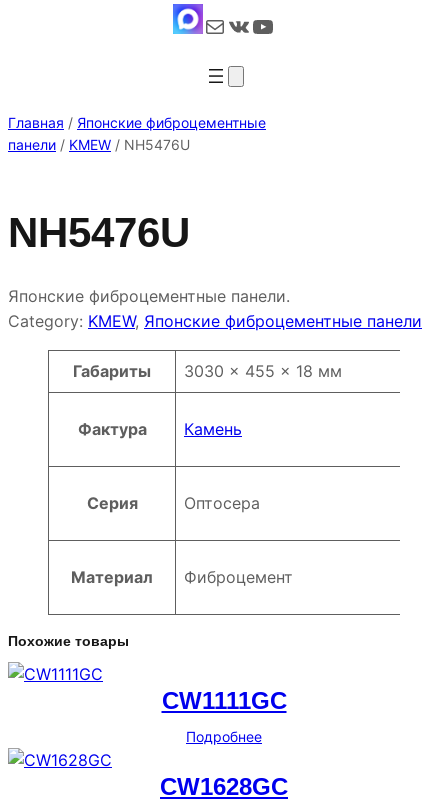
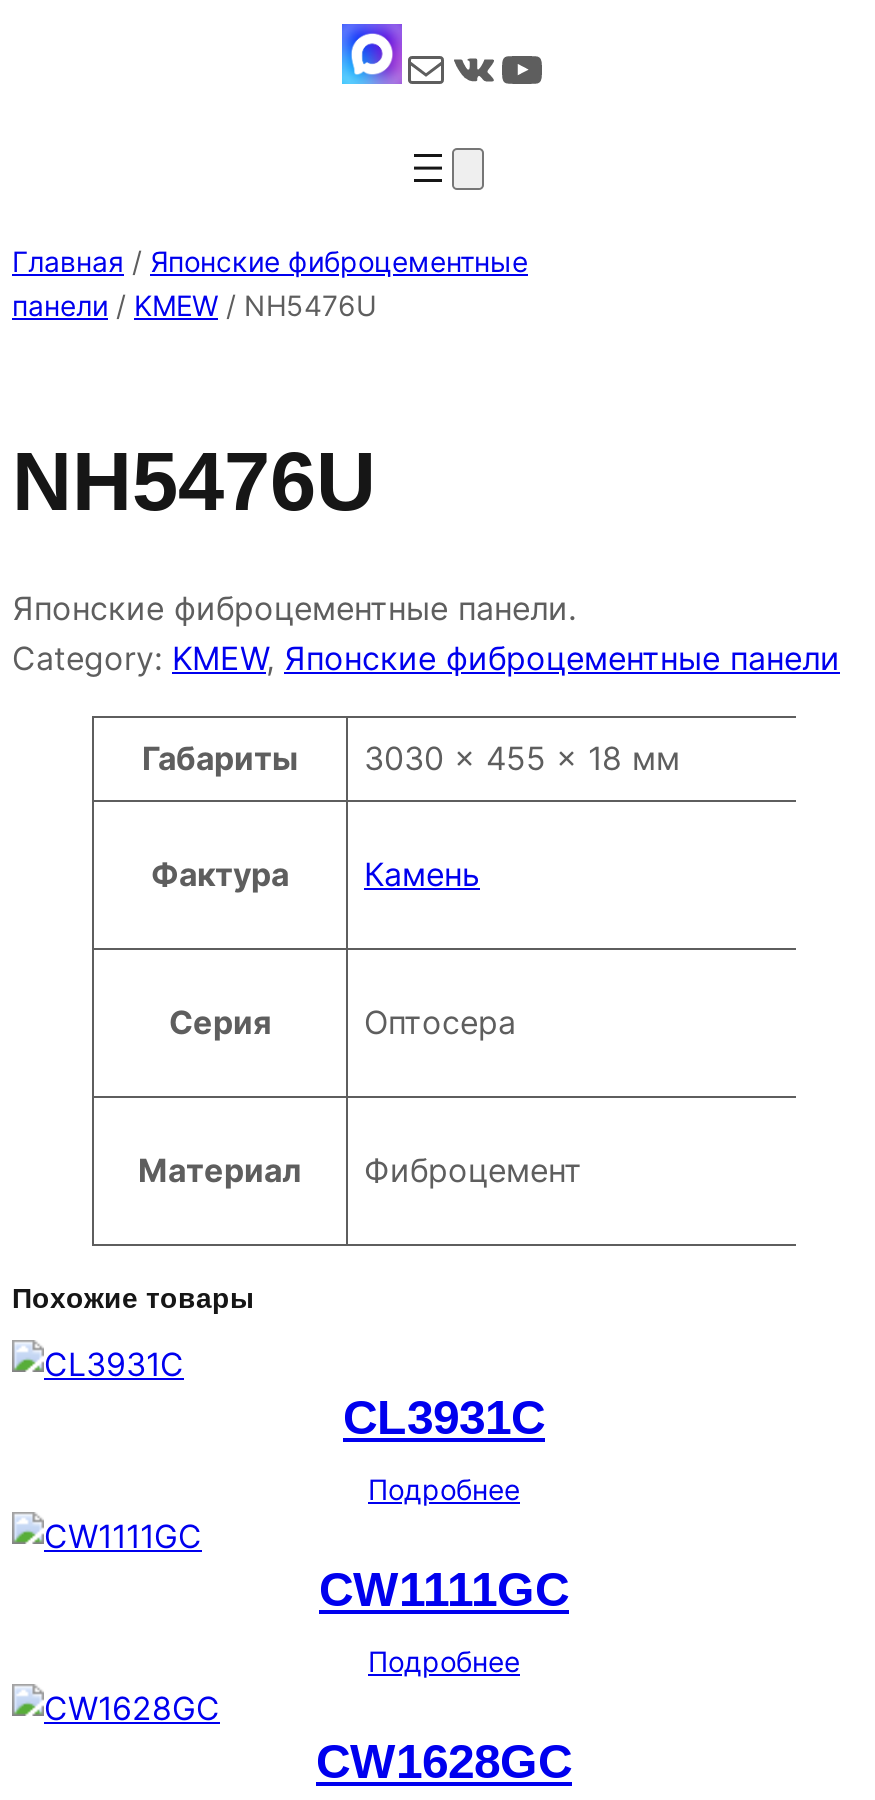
none -> [343,1389,545,1505] CL3931C | Подробнее

